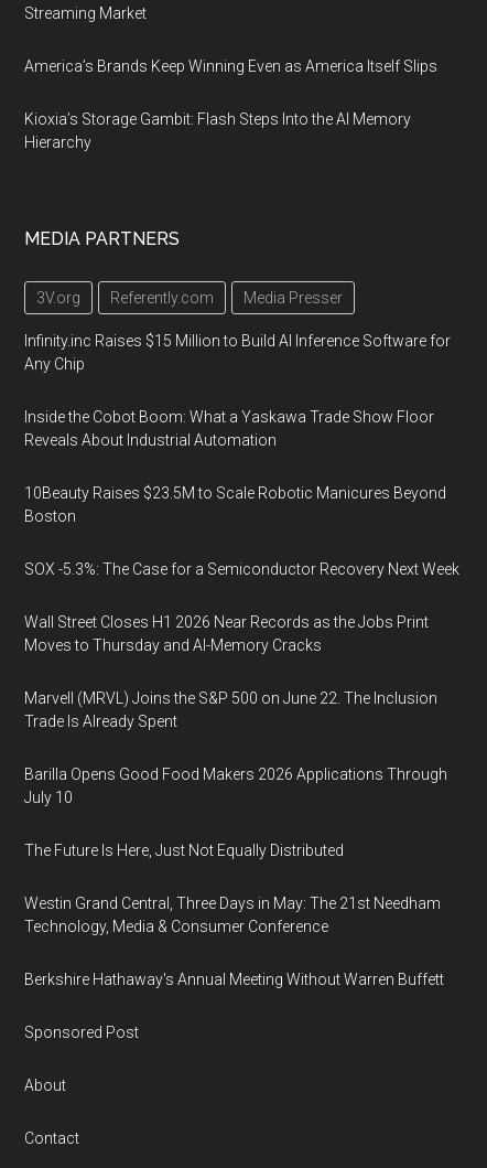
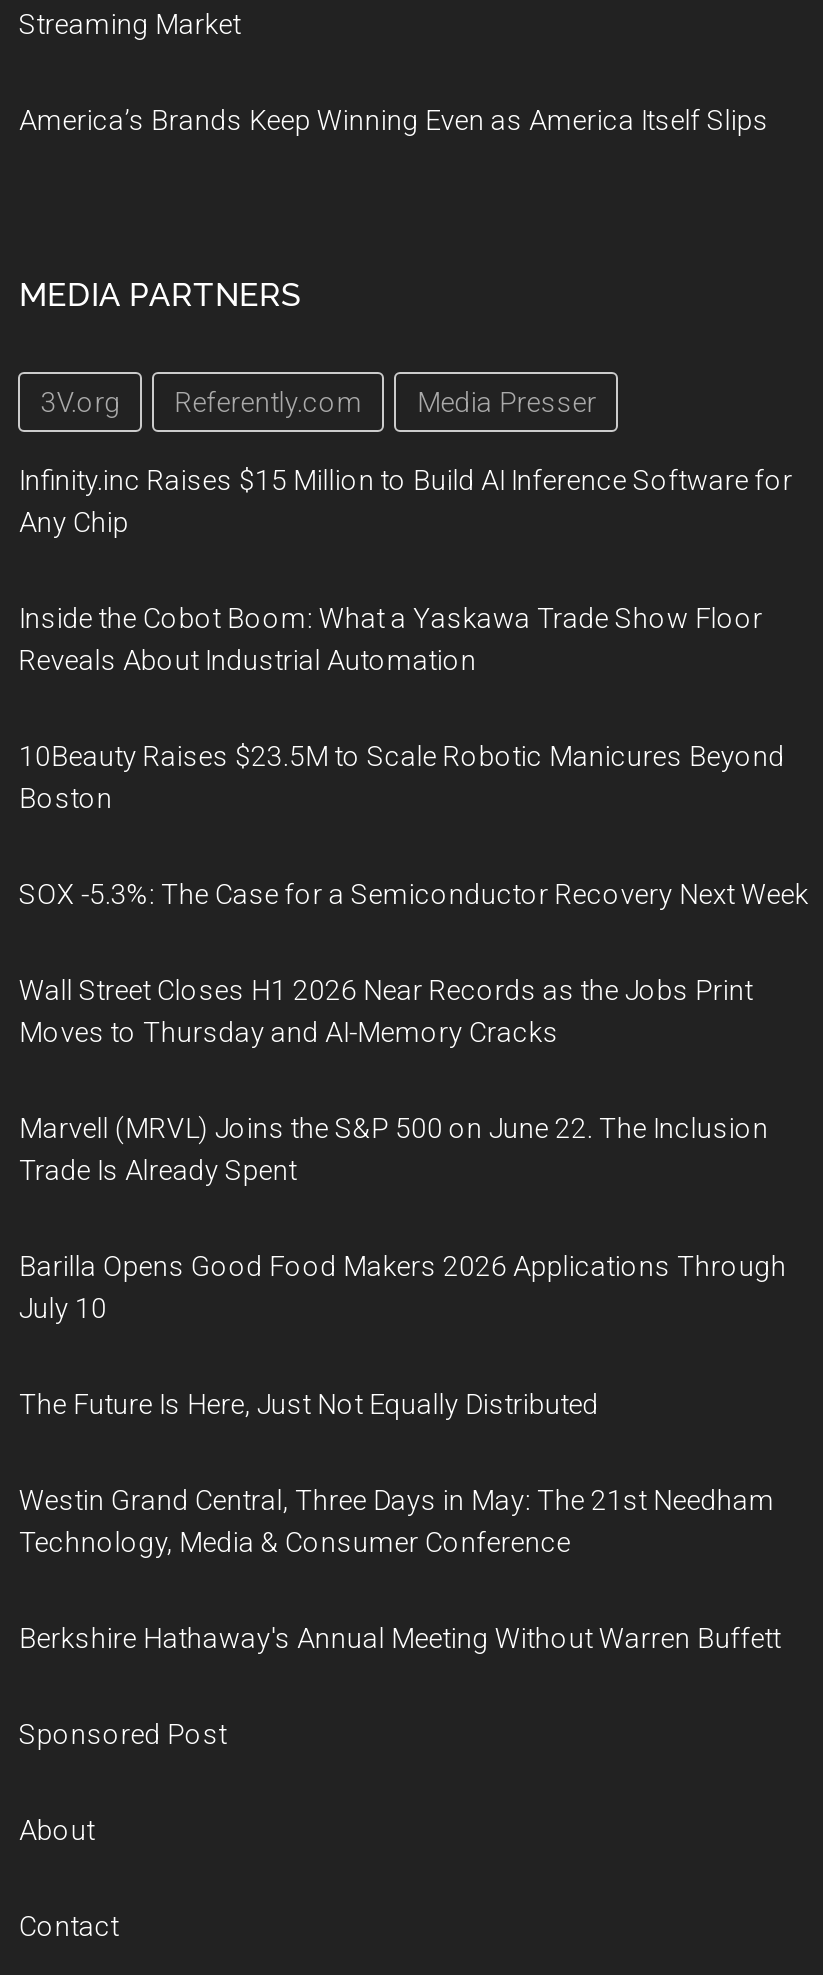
[25,110,411,151] Kioxia’s Storage Gambit: Flash Steps Into the AI Memory | Hierarchy -> none

